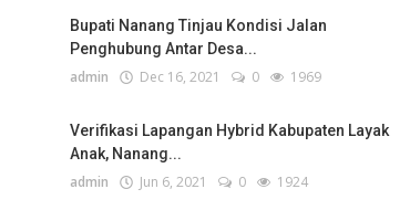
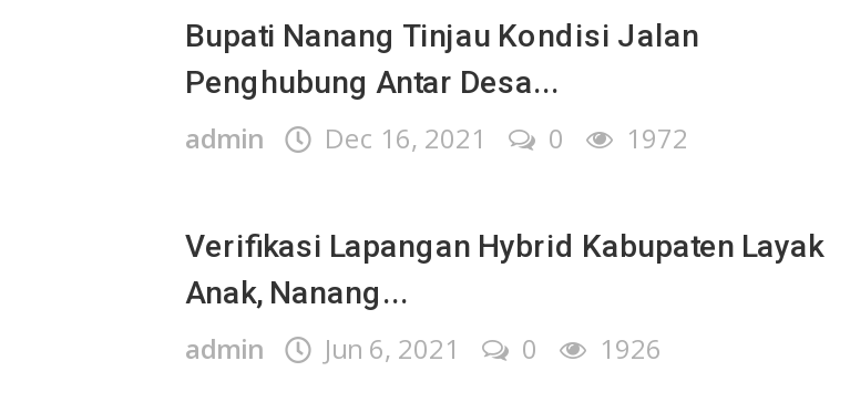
[70,68,321,86] admin Dec 16, 2021 0 1969 -> [185,120,688,158] admin Dec 16, 2021 0 1972
[70,173,308,191] admin Jun 6, 2021 0 1924 -> [185,330,662,368] admin Jun 6, 2021 0 1926

